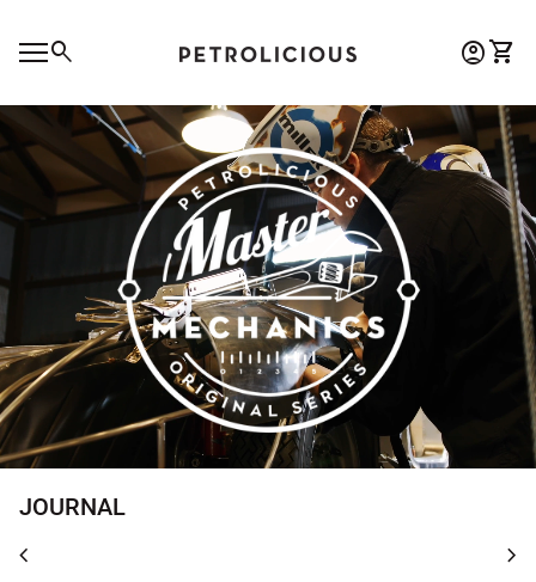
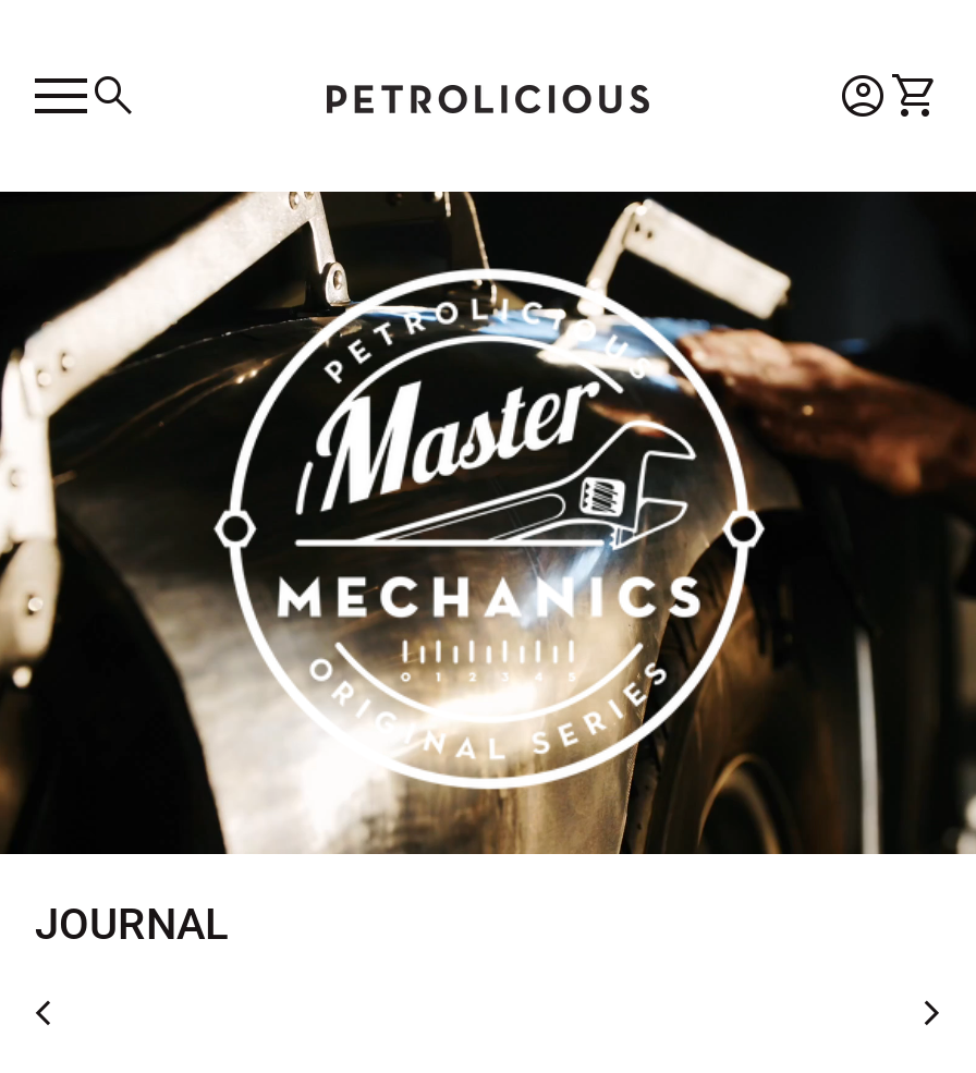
[4,104,532,470] [image] -> [7,190,969,856] [image]

